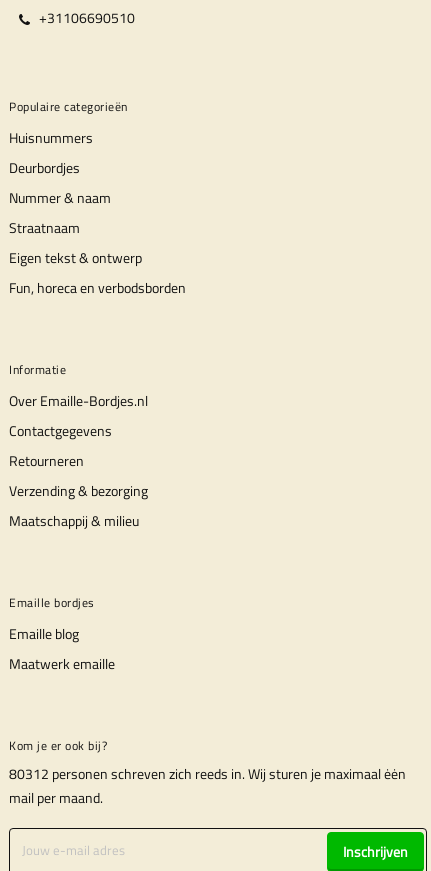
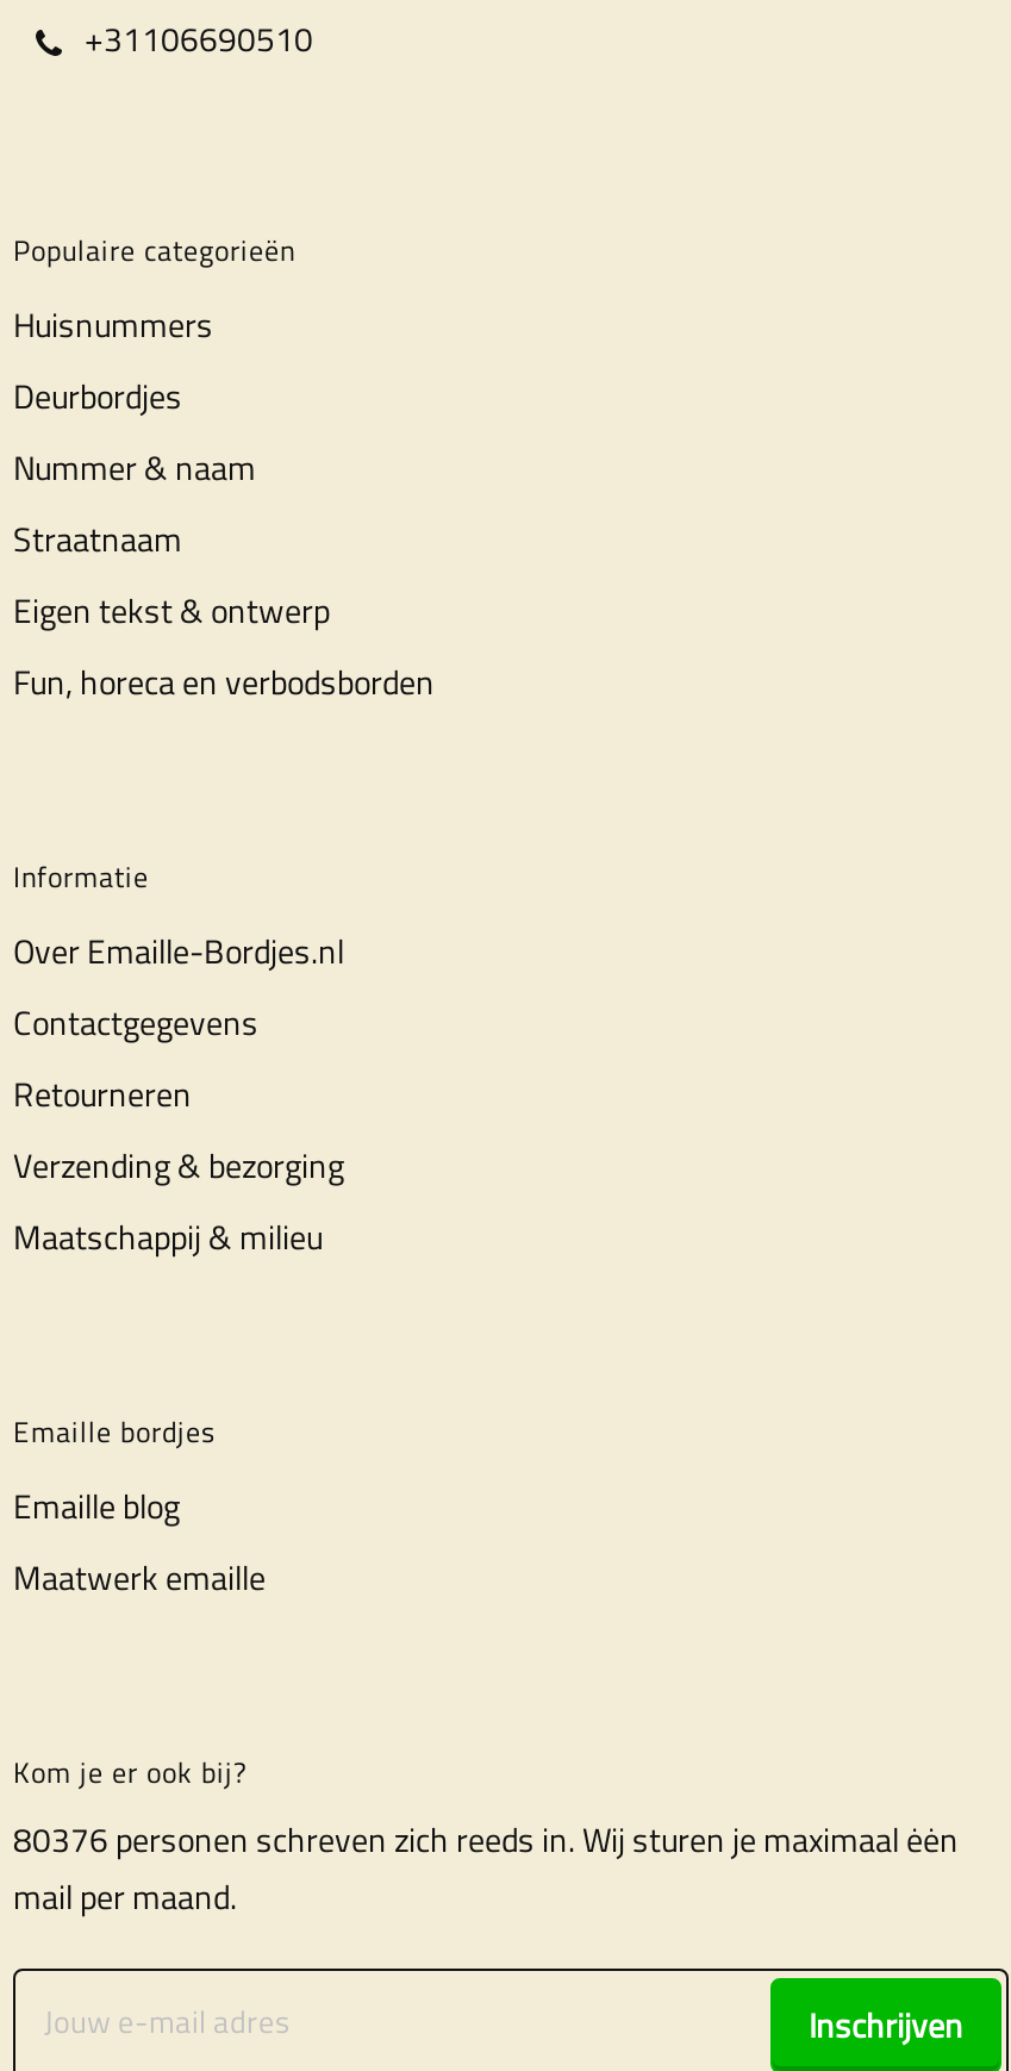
[9,763,406,784] 80312 personen schreven zich reeds in. Wij sturen je maximaal ėėn -> [13,1813,959,1863] 80376 personen schreven zich reeds in. Wij sturen je maximaal ėėn

